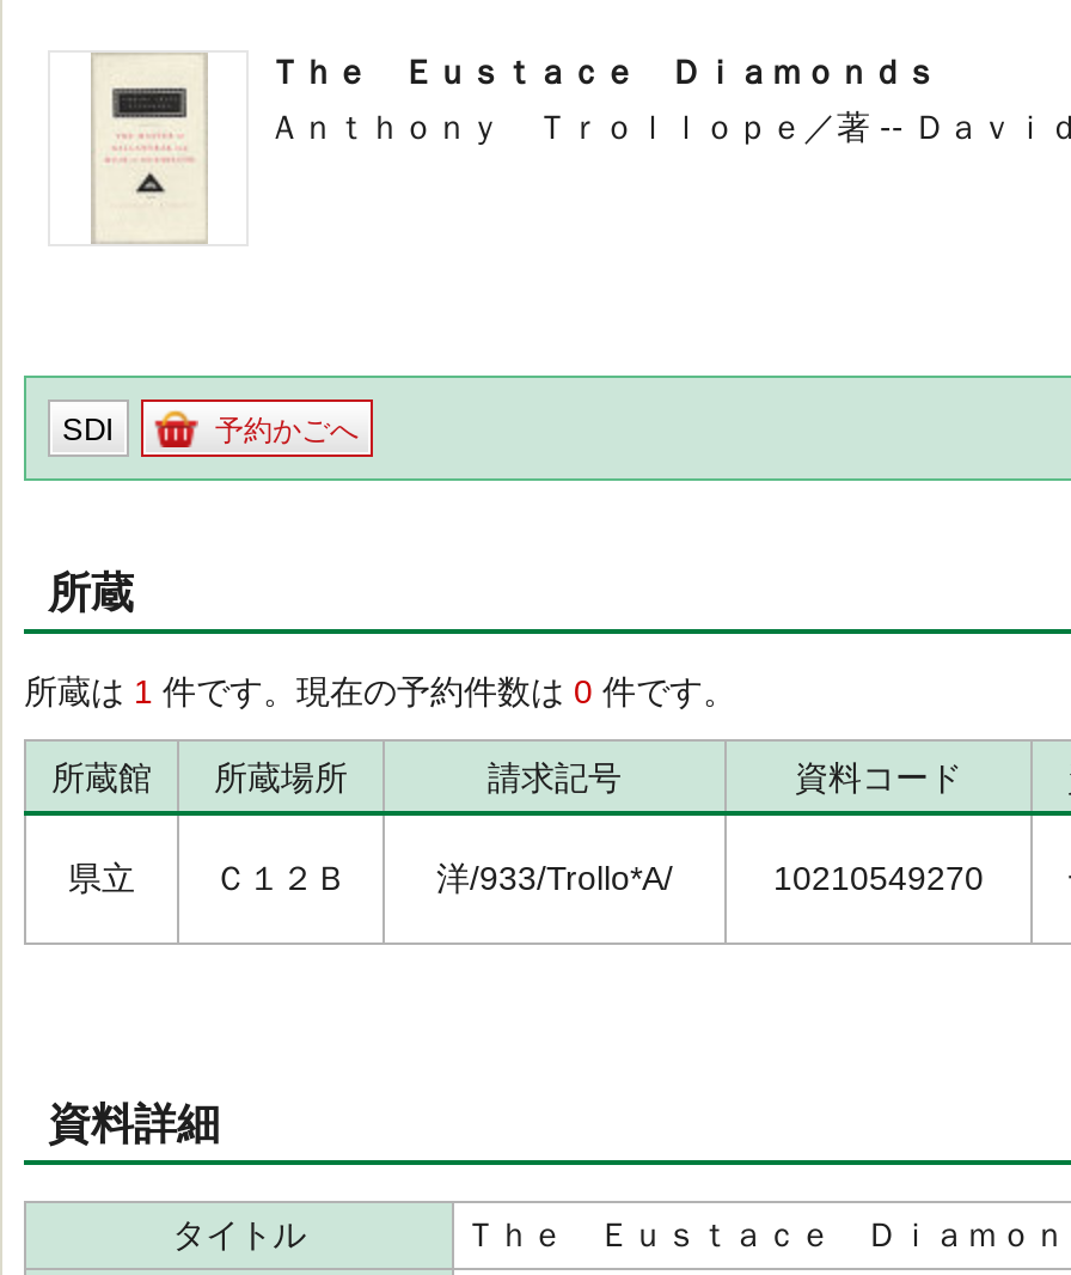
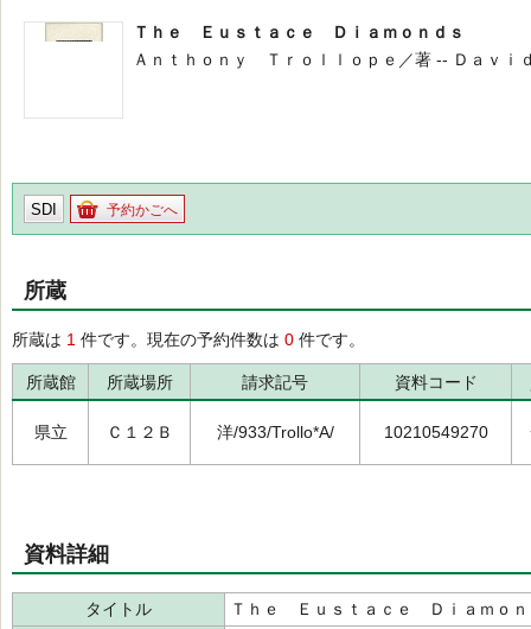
[88,89,210,246] [image] -> none

